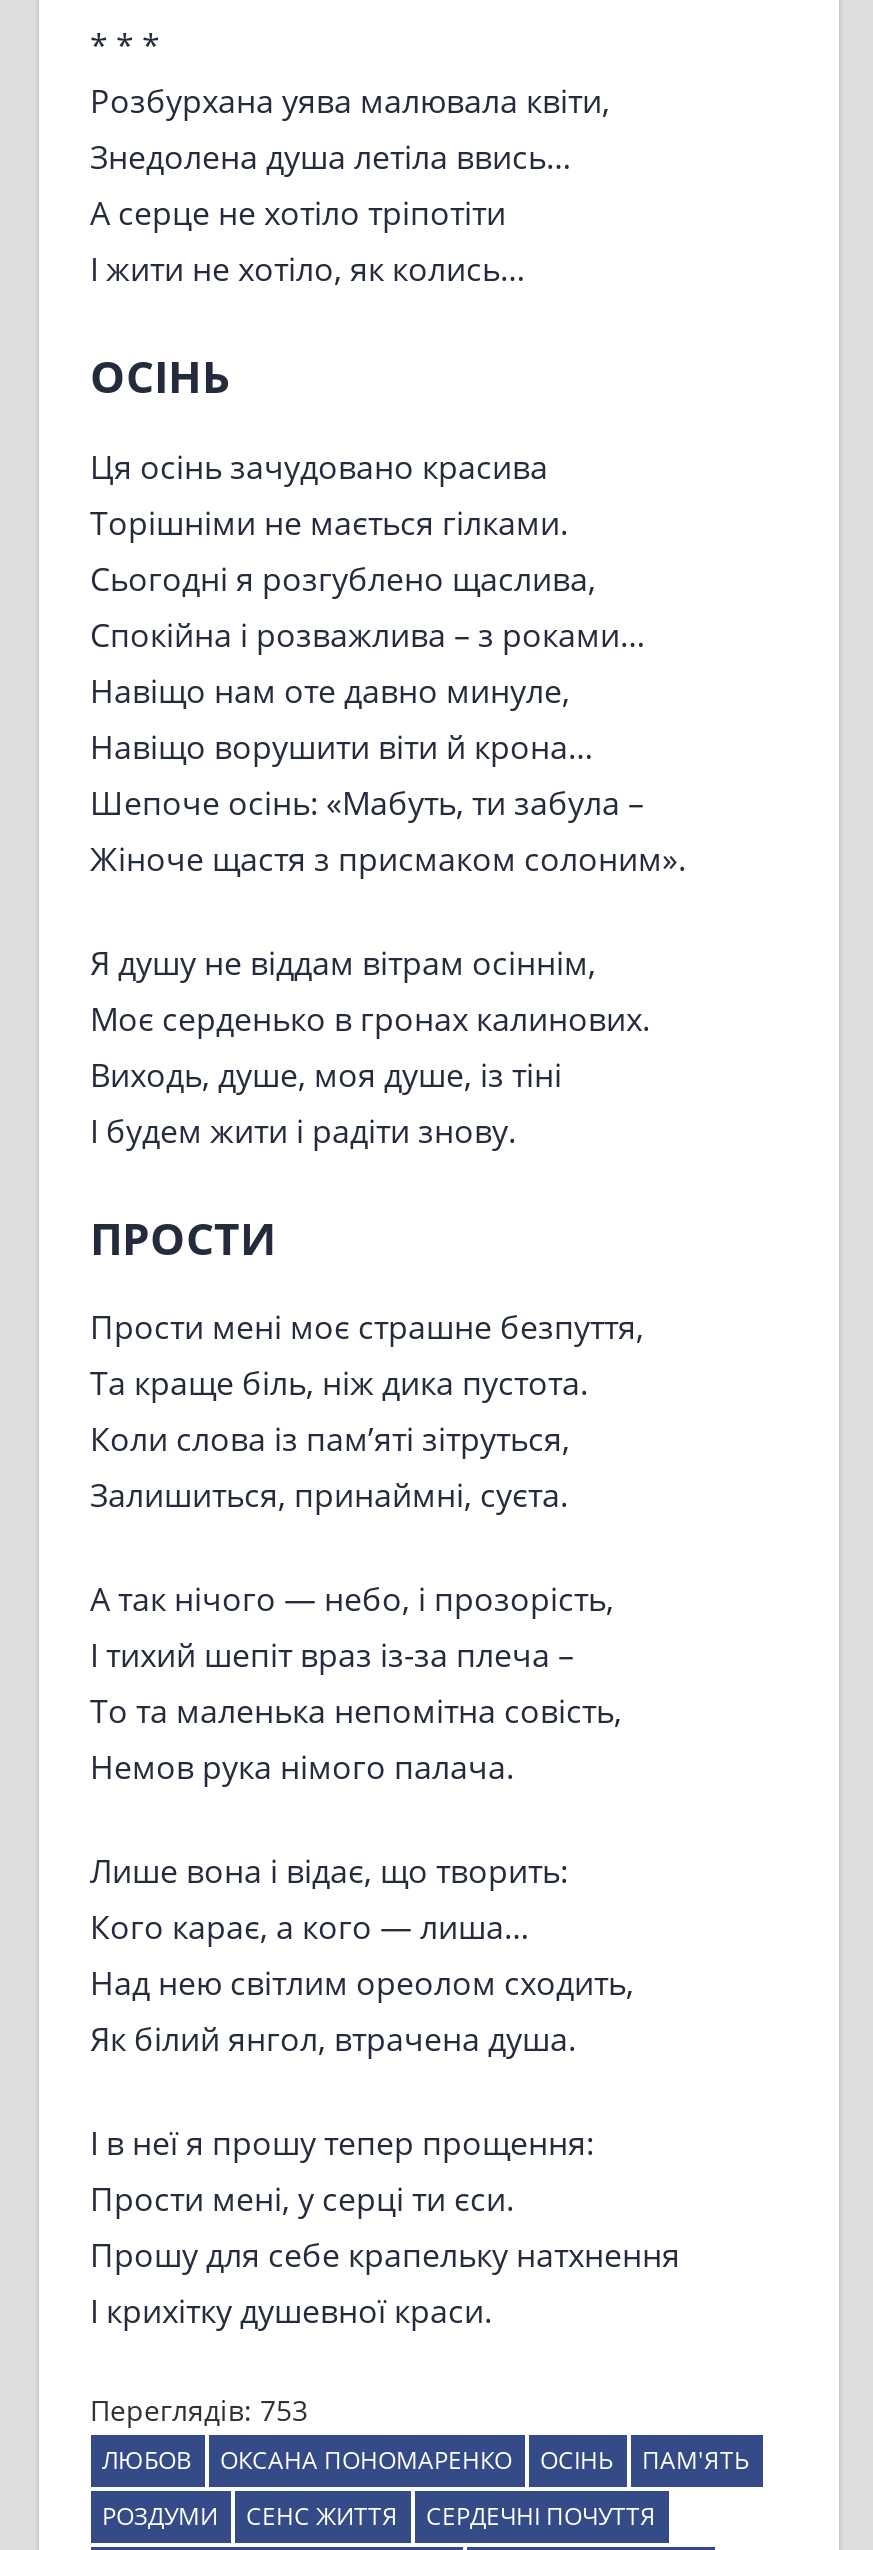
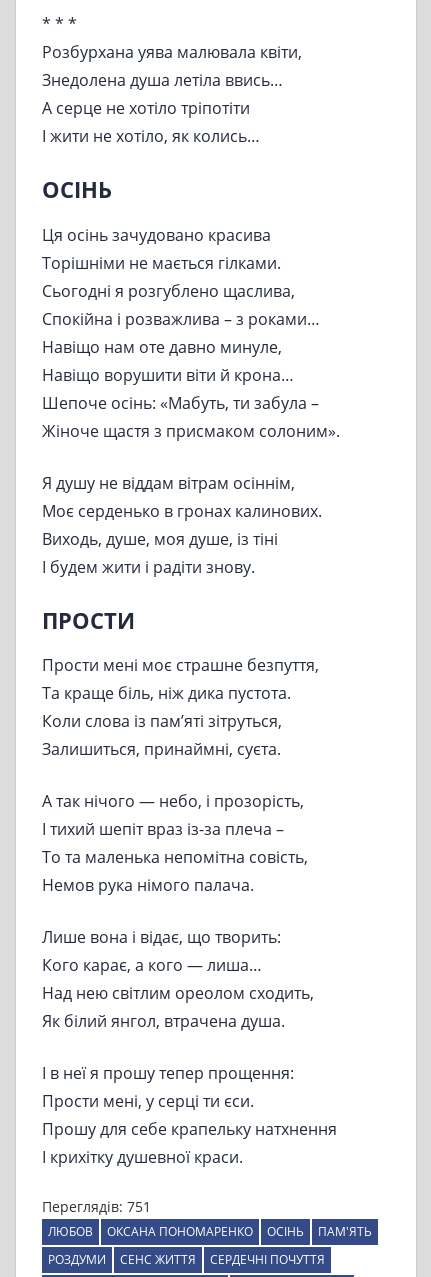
[90,2391,308,2429] Переглядів: 753 -> [41,1197,150,1216] Переглядів: 751

